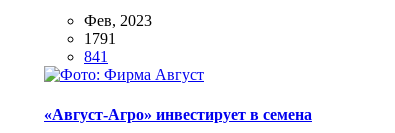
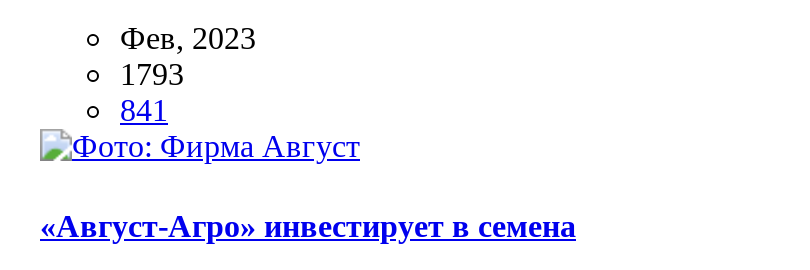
[84,30,116,47] 1791 -> [120,58,184,92] 1793

